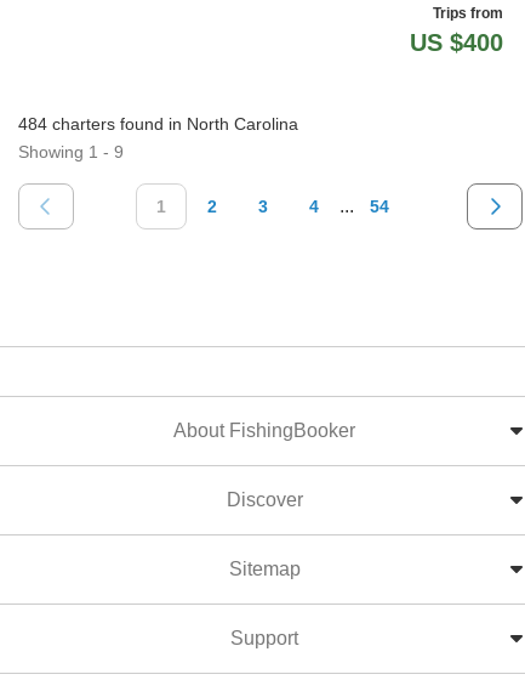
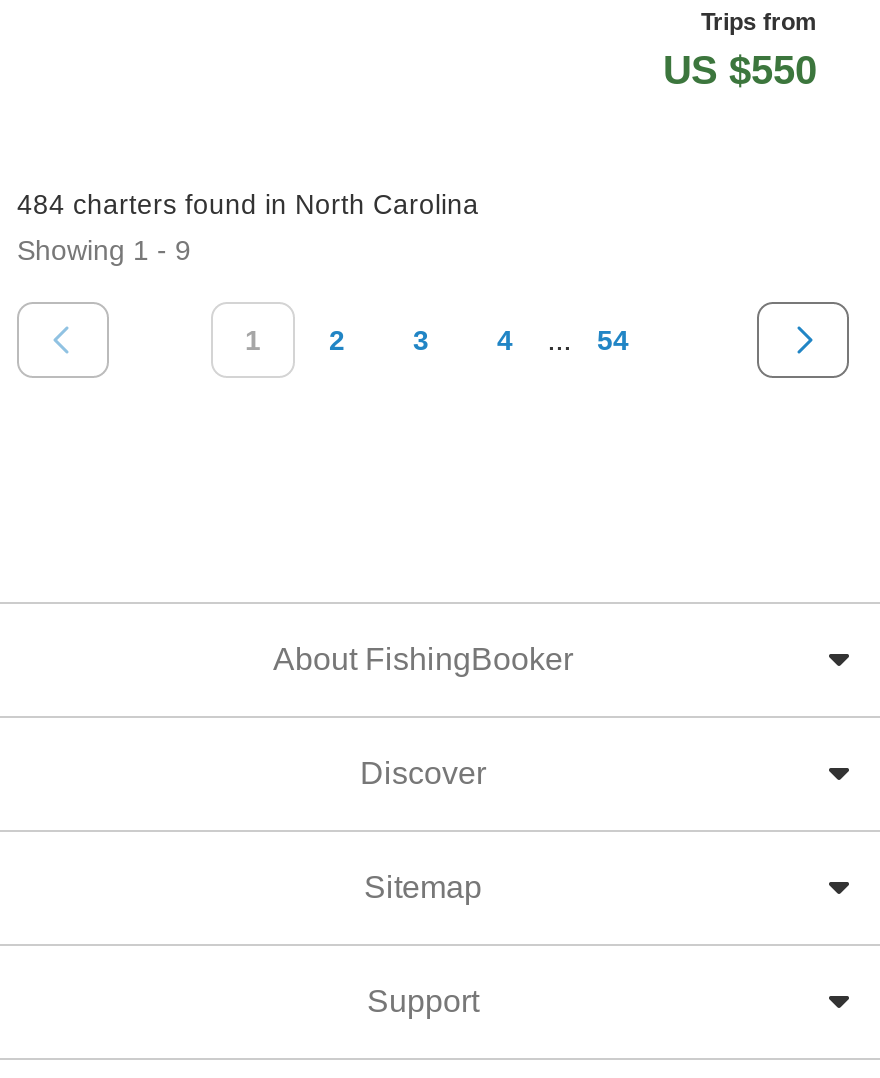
[410,29,503,56] US $400 -> [663,48,817,92] US $550

